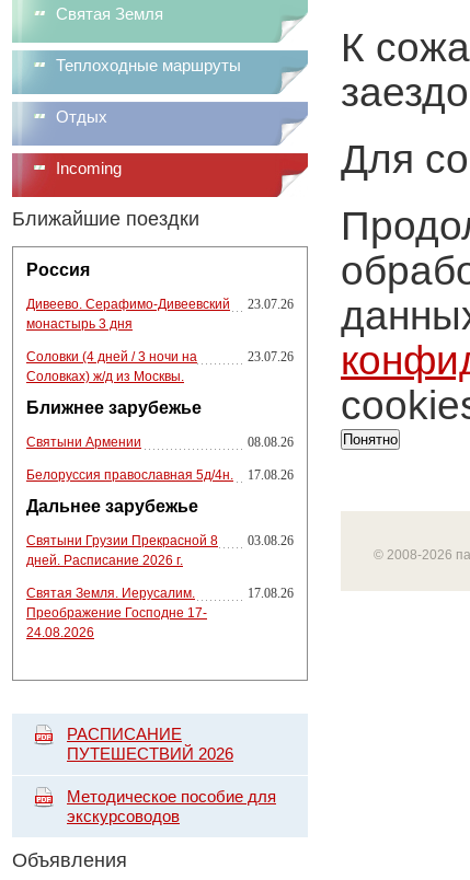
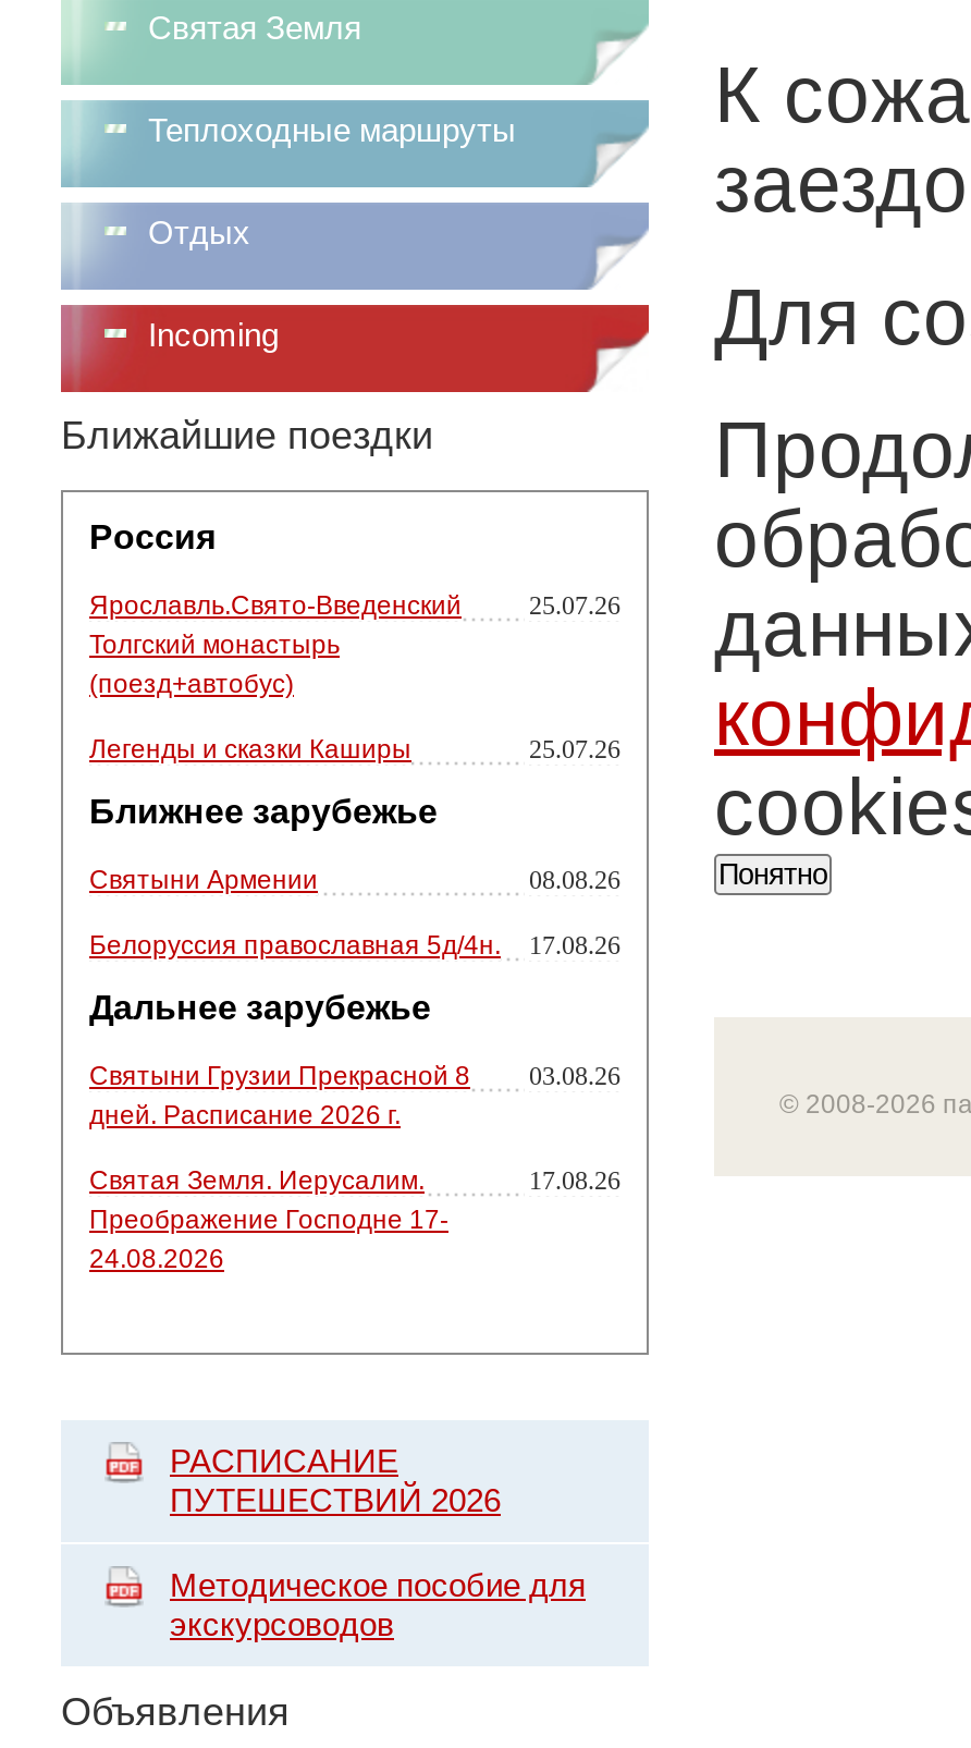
[26,297,230,332] Дивеево. Серафимо-Дивеевский | монастырь 3 дня -> [89,590,462,699] Ярославль.Свято-Введенский | Толгский монастырь | (поезд+автобус)
[26,297,294,384] 23.07.26 | Соловки (4 дней / 3 ночи на | Соловках) ж/д из Москвы. -> [529,590,620,621] 25.07.26
[248,349,294,364] 23.07.26 -> [89,734,620,765] Легенды и сказки Каширы | 25.07.26

